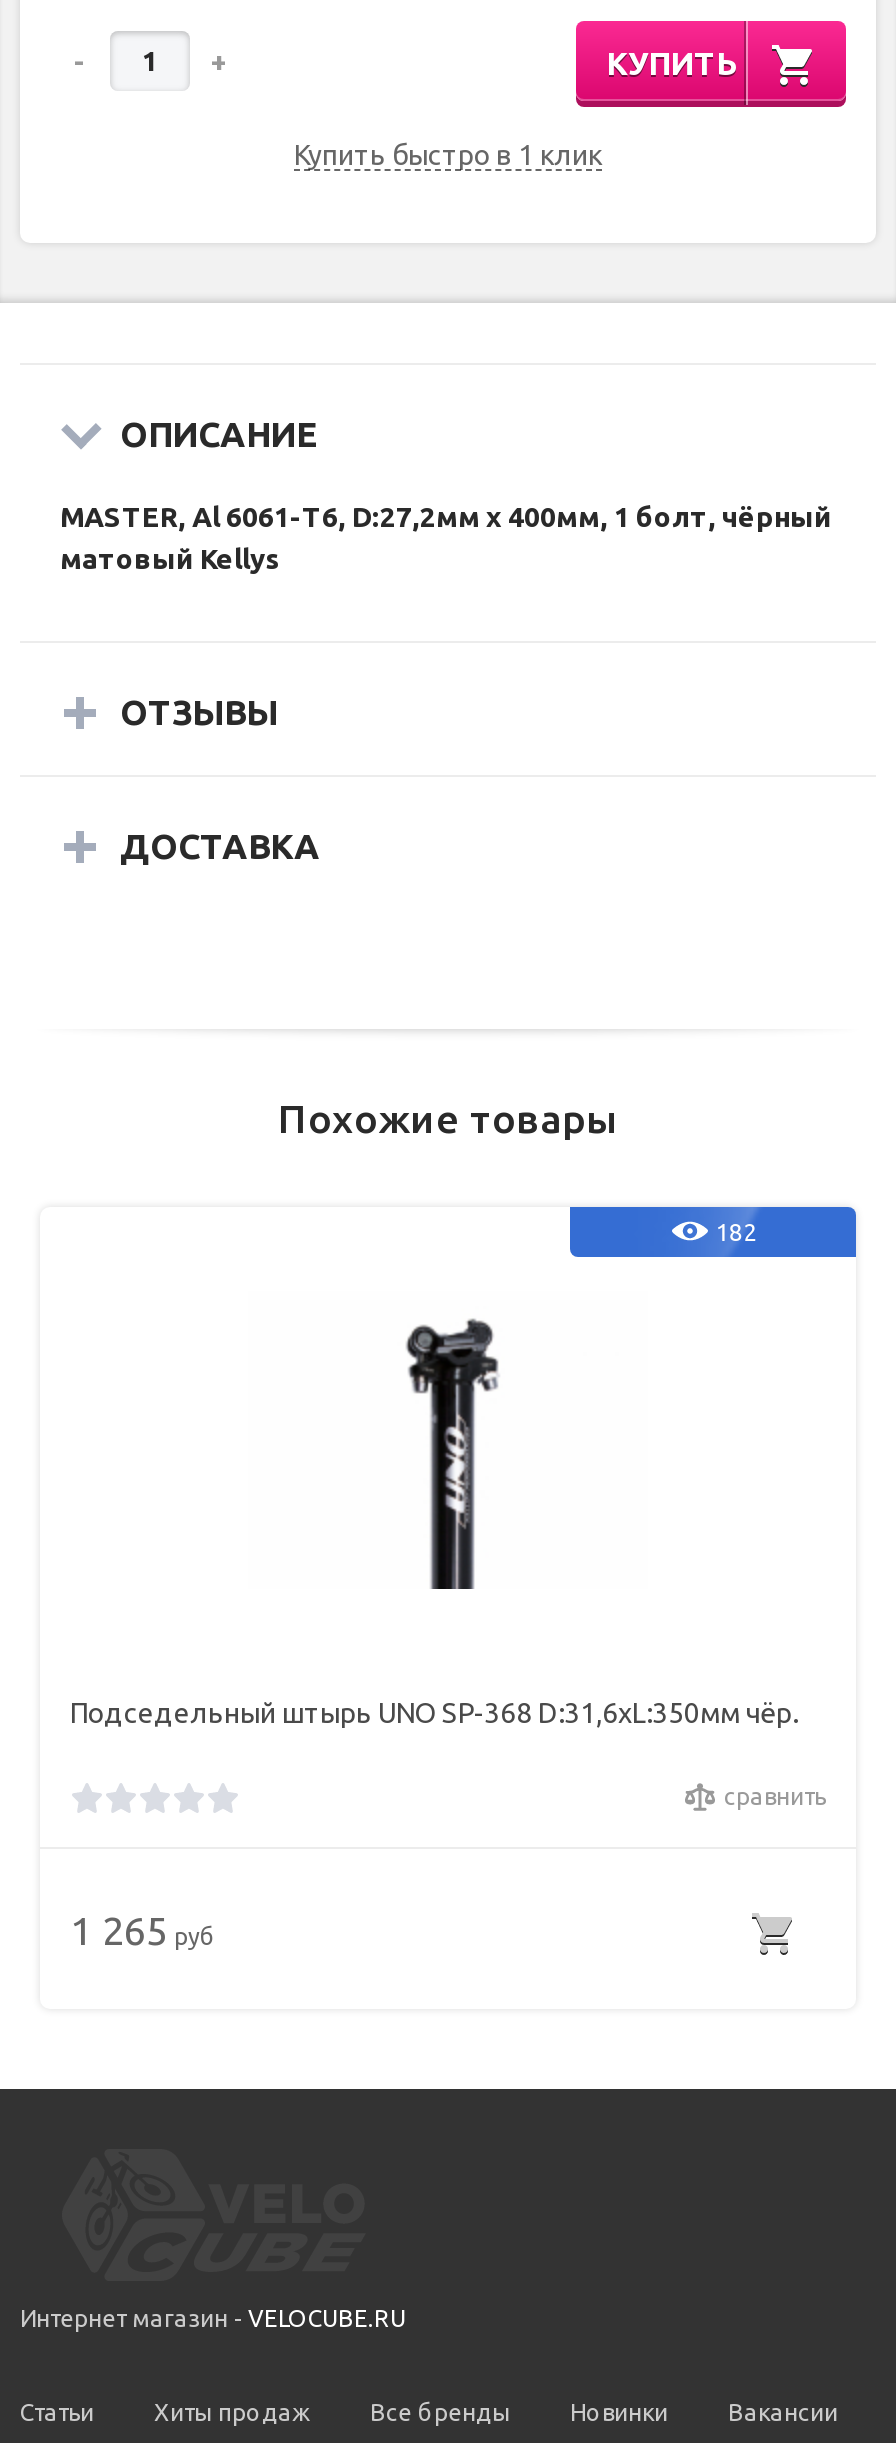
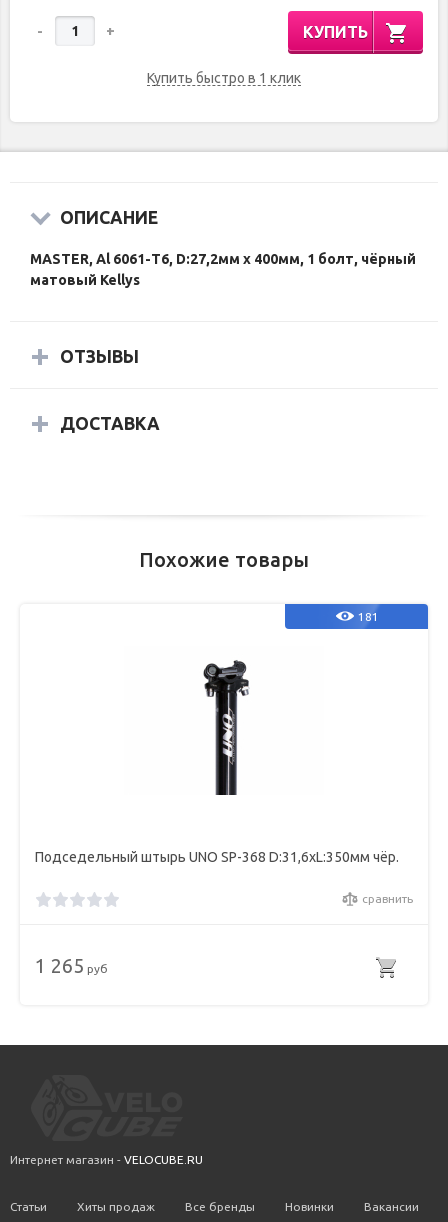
[709,1219,757,1245] 182 -> [355,610,379,623] 181

